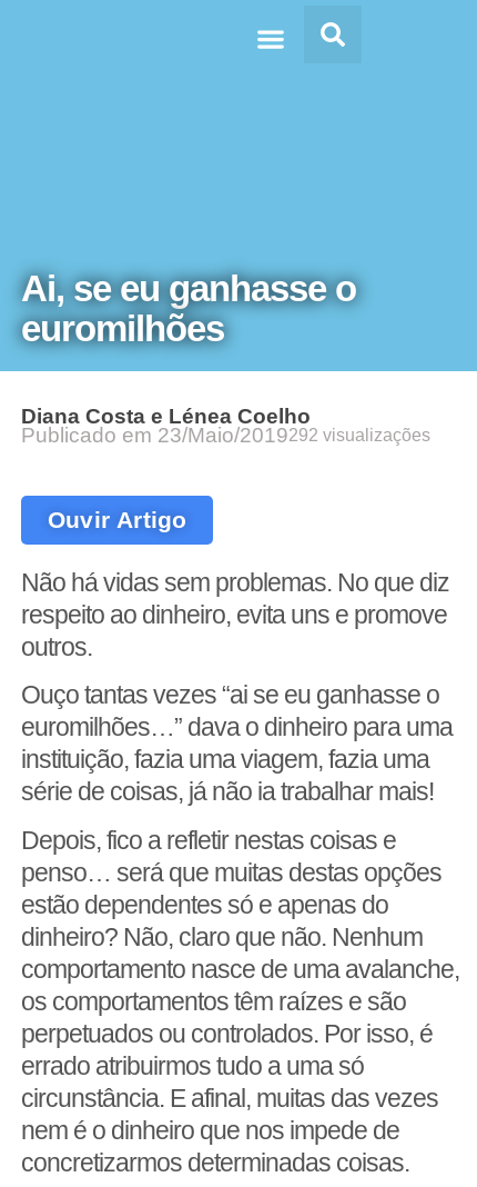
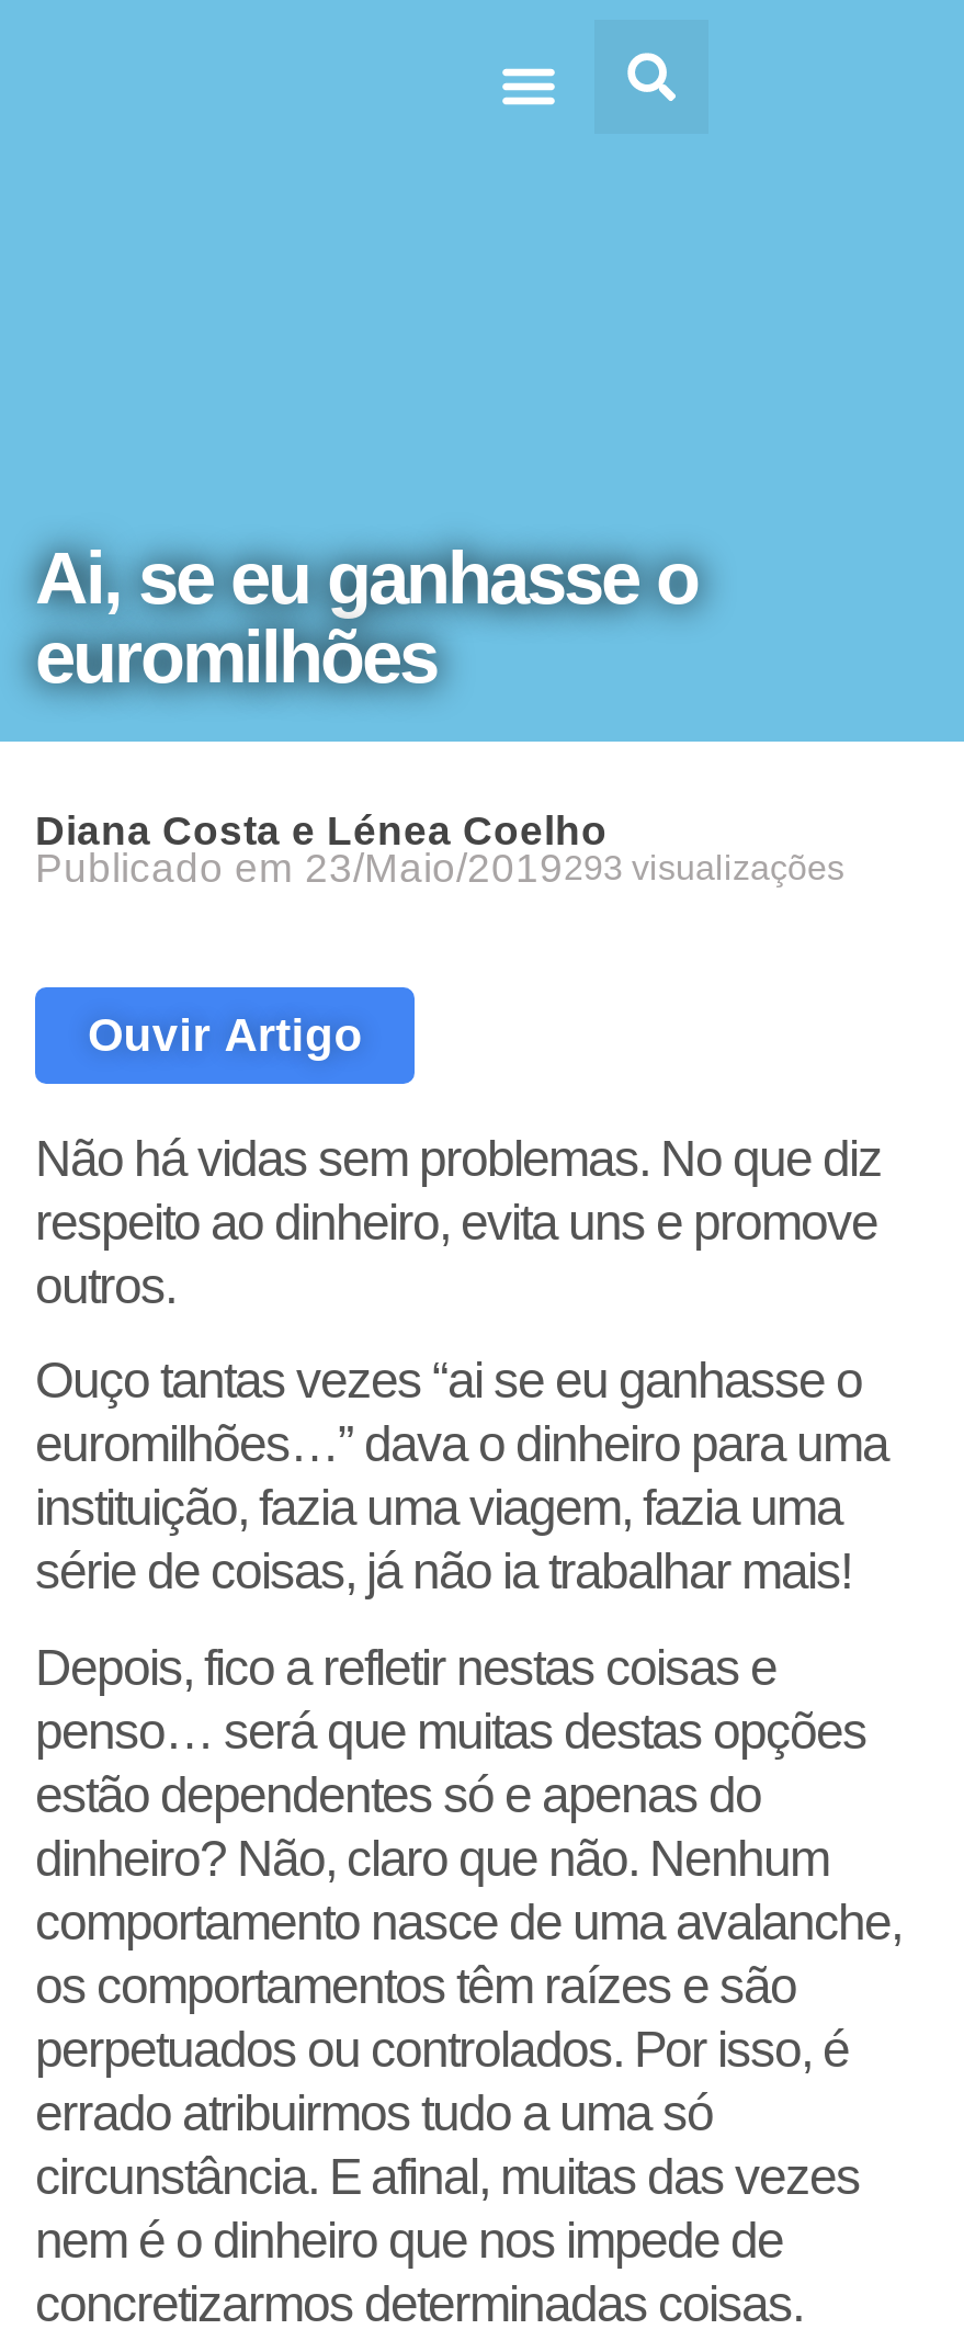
[21,423,430,447] Publicado em 23/Maio/2019292 visualizações -> [35,845,844,891] Publicado em 23/Maio/2019293 visualizações

